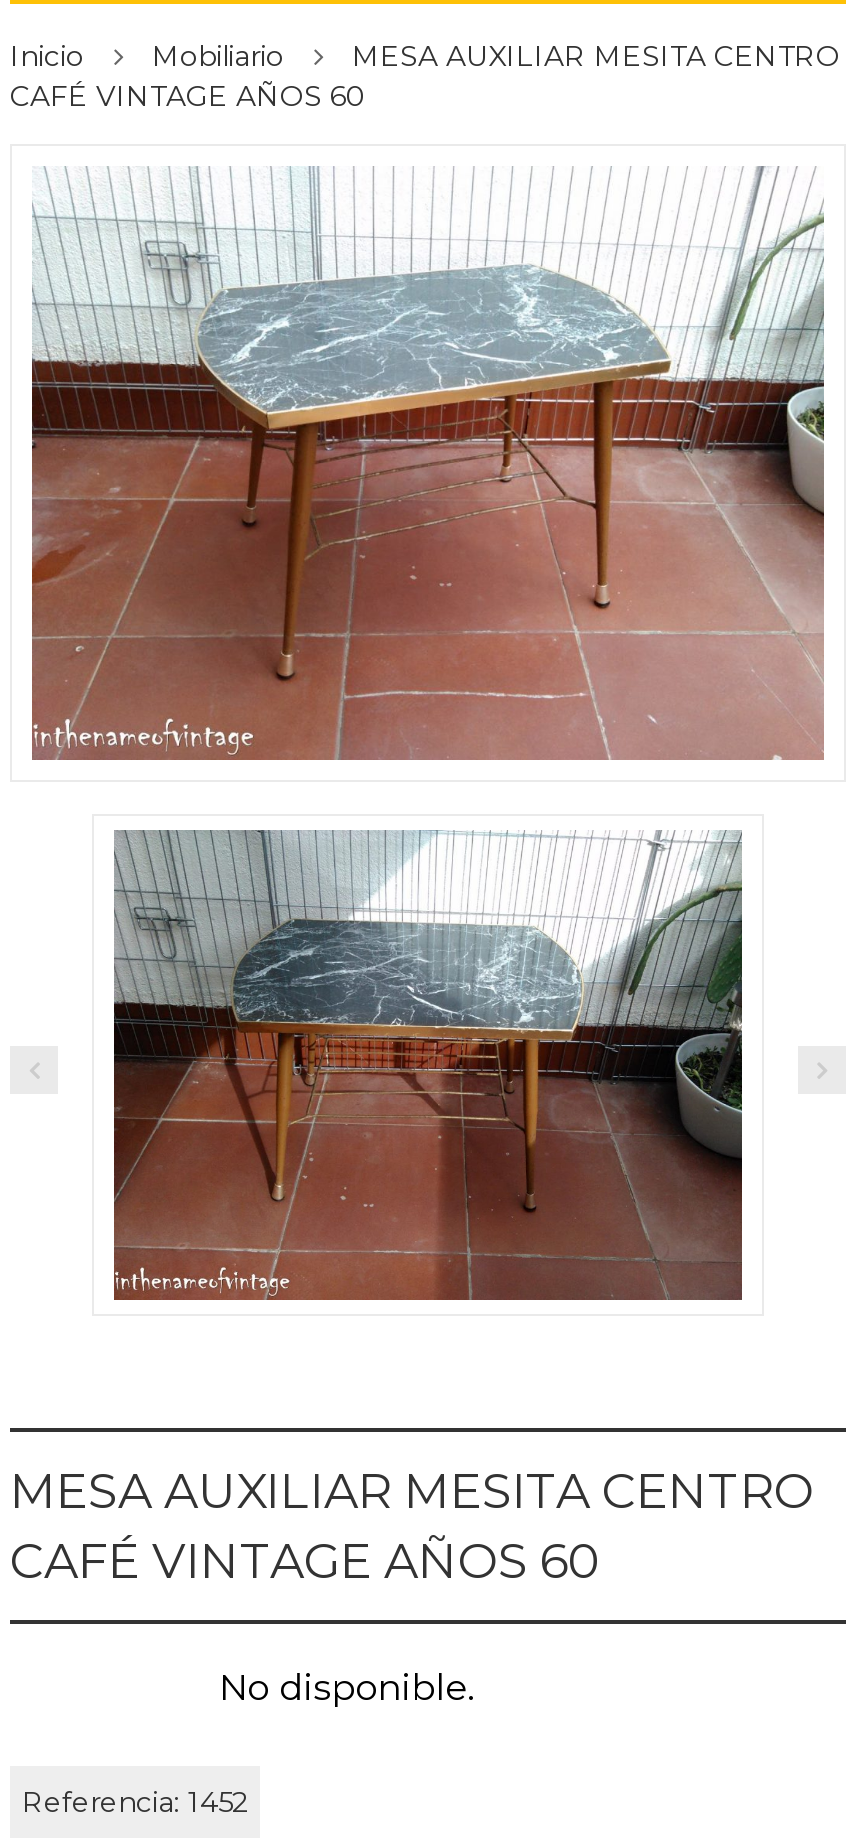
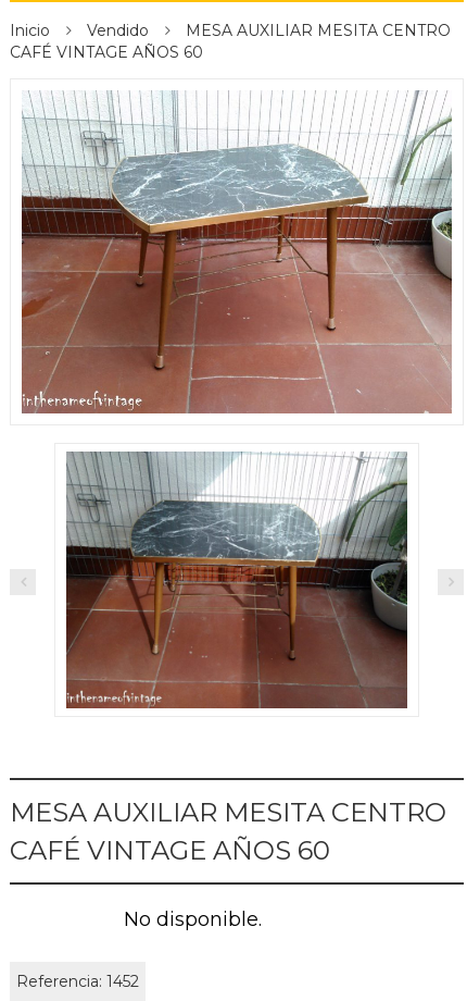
[152,38,284,74] Mobiliario -> [87,21,149,40] Vendido

